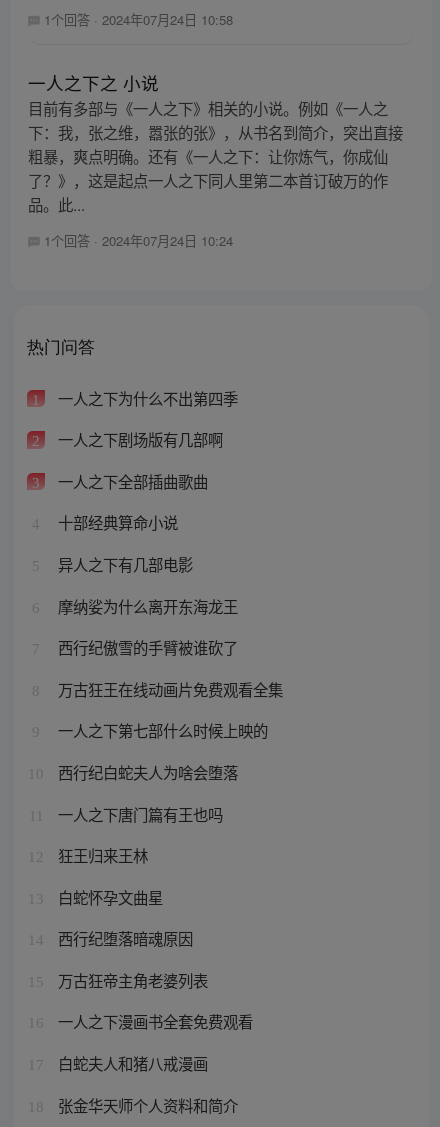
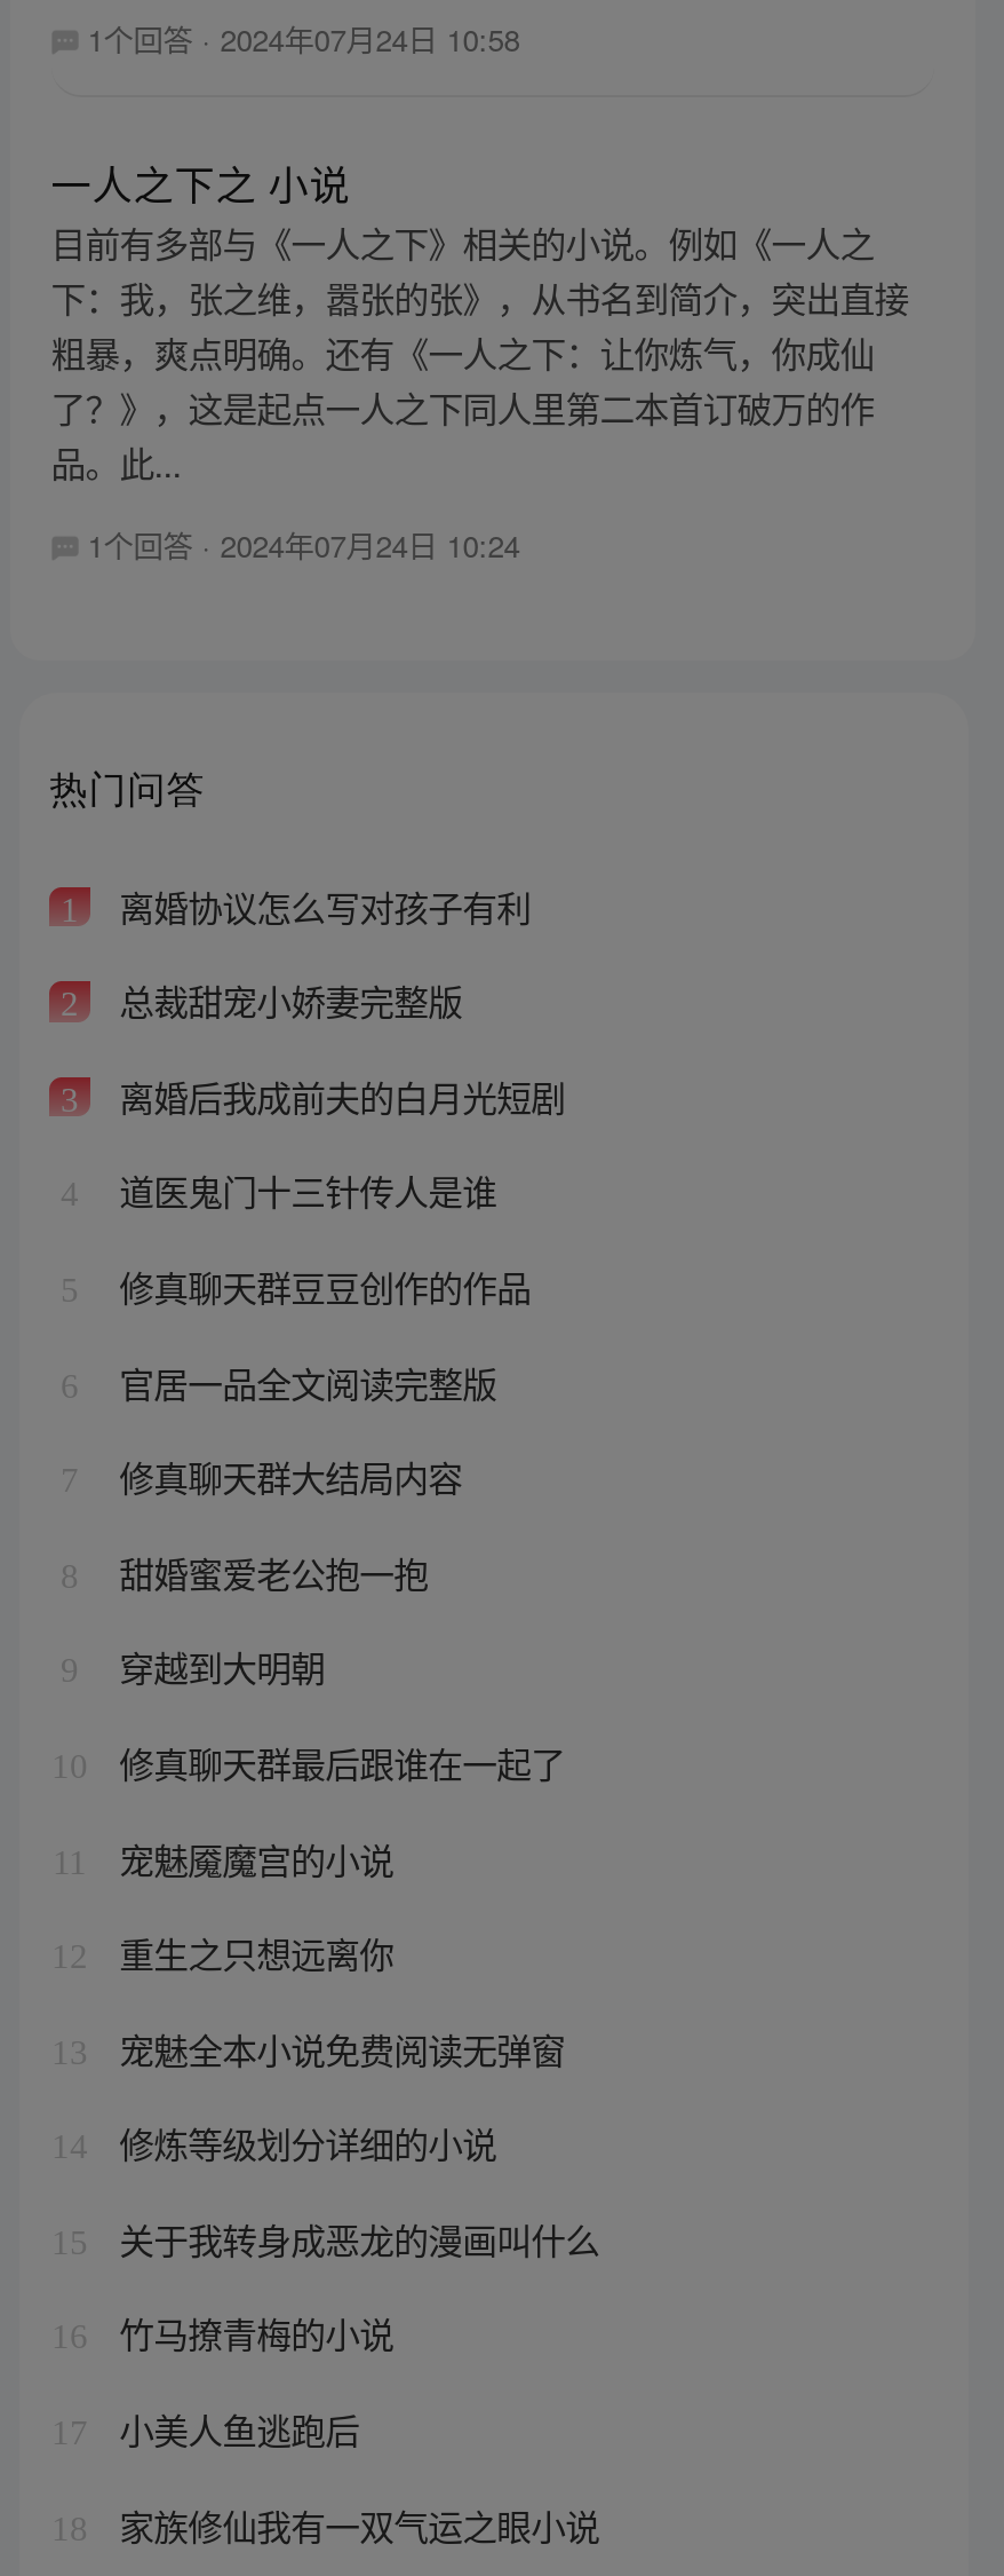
[58,387,238,409] 一人之下为什么不出第四季 -> [119,880,531,930] 离婚协议怎么写对孩子有利
[58,428,223,450] 一人之下剧场版有几部啊 -> [119,975,462,1025] 总裁甜宠小娇妻完整版
[58,470,208,492] 一人之下全部插曲歌曲 -> [119,1070,565,1120] 离婚后我成前夫的白月光短剧
[58,511,178,533] 十部经典算命小说 -> [119,1165,497,1215] 道医鬼门十三针传人是谁
[58,553,193,575] 异人之下有几部电影 -> [119,1260,531,1311] 修真聊天群豆豆创作的作品
[58,594,238,616] 摩纳娑为什么离开东海龙王 -> [119,1356,497,1406] 官居一品全文阅读完整版
[58,636,238,658] 西行纪傲雪的手臂被谁砍了 -> [119,1451,462,1501] 修真聊天群大结局内容
[58,678,283,700] 万古狂王在线动画片免费观看全集 -> [119,1546,428,1596] 甜婚蜜爱老公抱一抱
[58,719,268,741] 一人之下第七部什么时候上映的 -> [119,1641,325,1692] 穿越到大明朝
[58,761,238,783] 西行纪白蛇夫人为啥会堕落 -> [119,1737,565,1787] 修真聊天群最后跟谁在一起了
[58,802,223,824] 一人之下唐门篇有王也吗 -> [119,1832,394,1882] 宠魅魇魔宫的小说
[58,844,148,866] 狂王归来王林 -> [119,1927,394,1977] 重生之只想远离你
[58,886,163,908] 白蛇怀孕文曲星 -> [119,2022,565,2073] 宠魅全本小说免费阅读无弹窗
[58,927,193,949] 西行纪堕落暗魂原因 -> [119,2118,497,2168] 修炼等级划分详细的小说
[58,969,208,991] 万古狂帝主角老婆列表 -> [119,2213,599,2263] 关于我转身成恶龙的漫画叫什么
[58,1010,253,1032] 一人之下漫画书全套免费观看 -> [119,2308,394,2358] 竹马撩青梅的小说
[58,1052,208,1074] 白蛇夫人和猪八戒漫画 -> [119,2403,359,2454] 小美人鱼逃跑后
[58,1094,238,1116] 张金华天师个人资料和简介 -> [119,2499,599,2549] 家族修仙我有一双气运之眼小说

